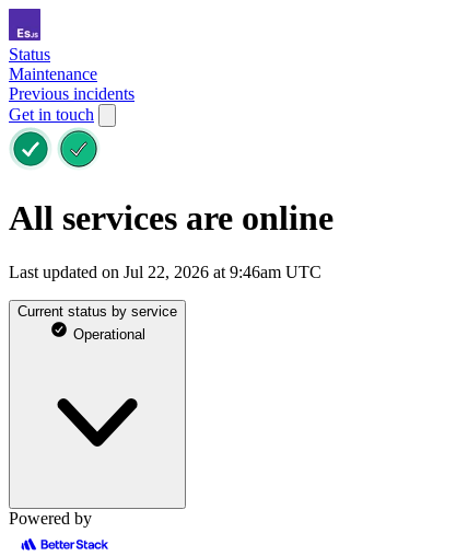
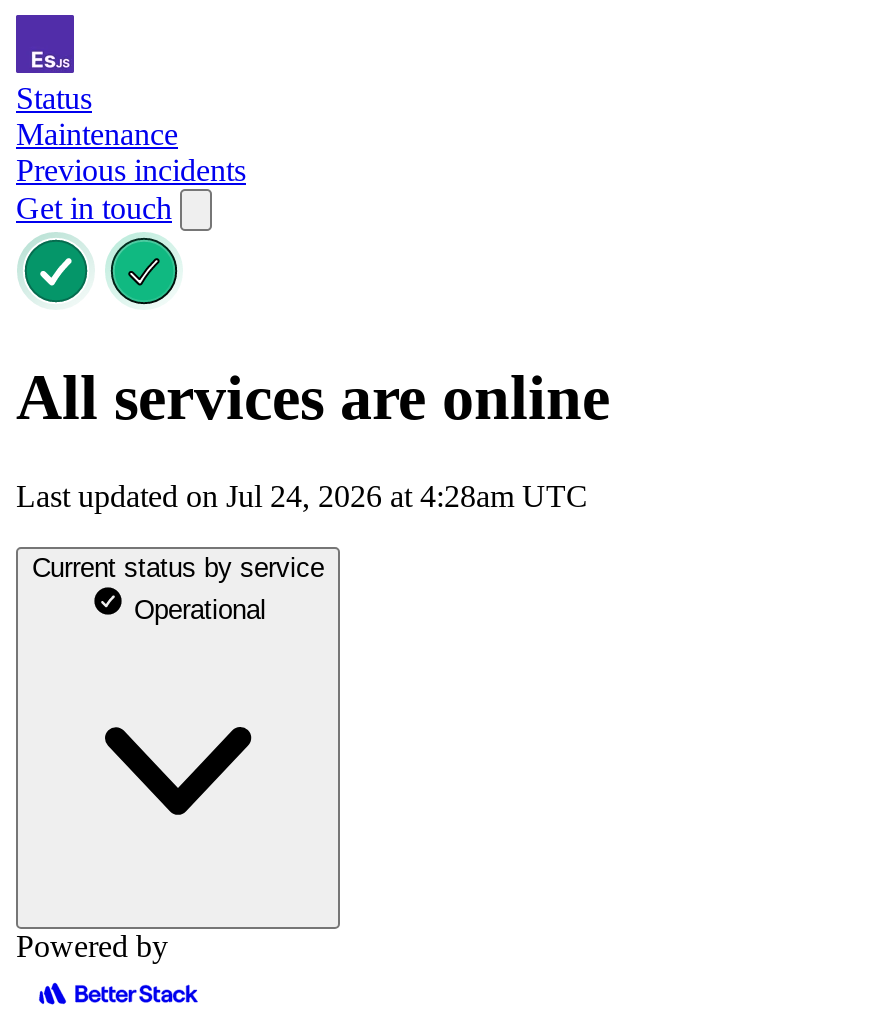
[9,263,321,281] Last updated on Jul 22, 2026 at 9:46am UTC -> [16,479,588,513] Last updated on Jul 24, 2026 at 4:28am UTC

